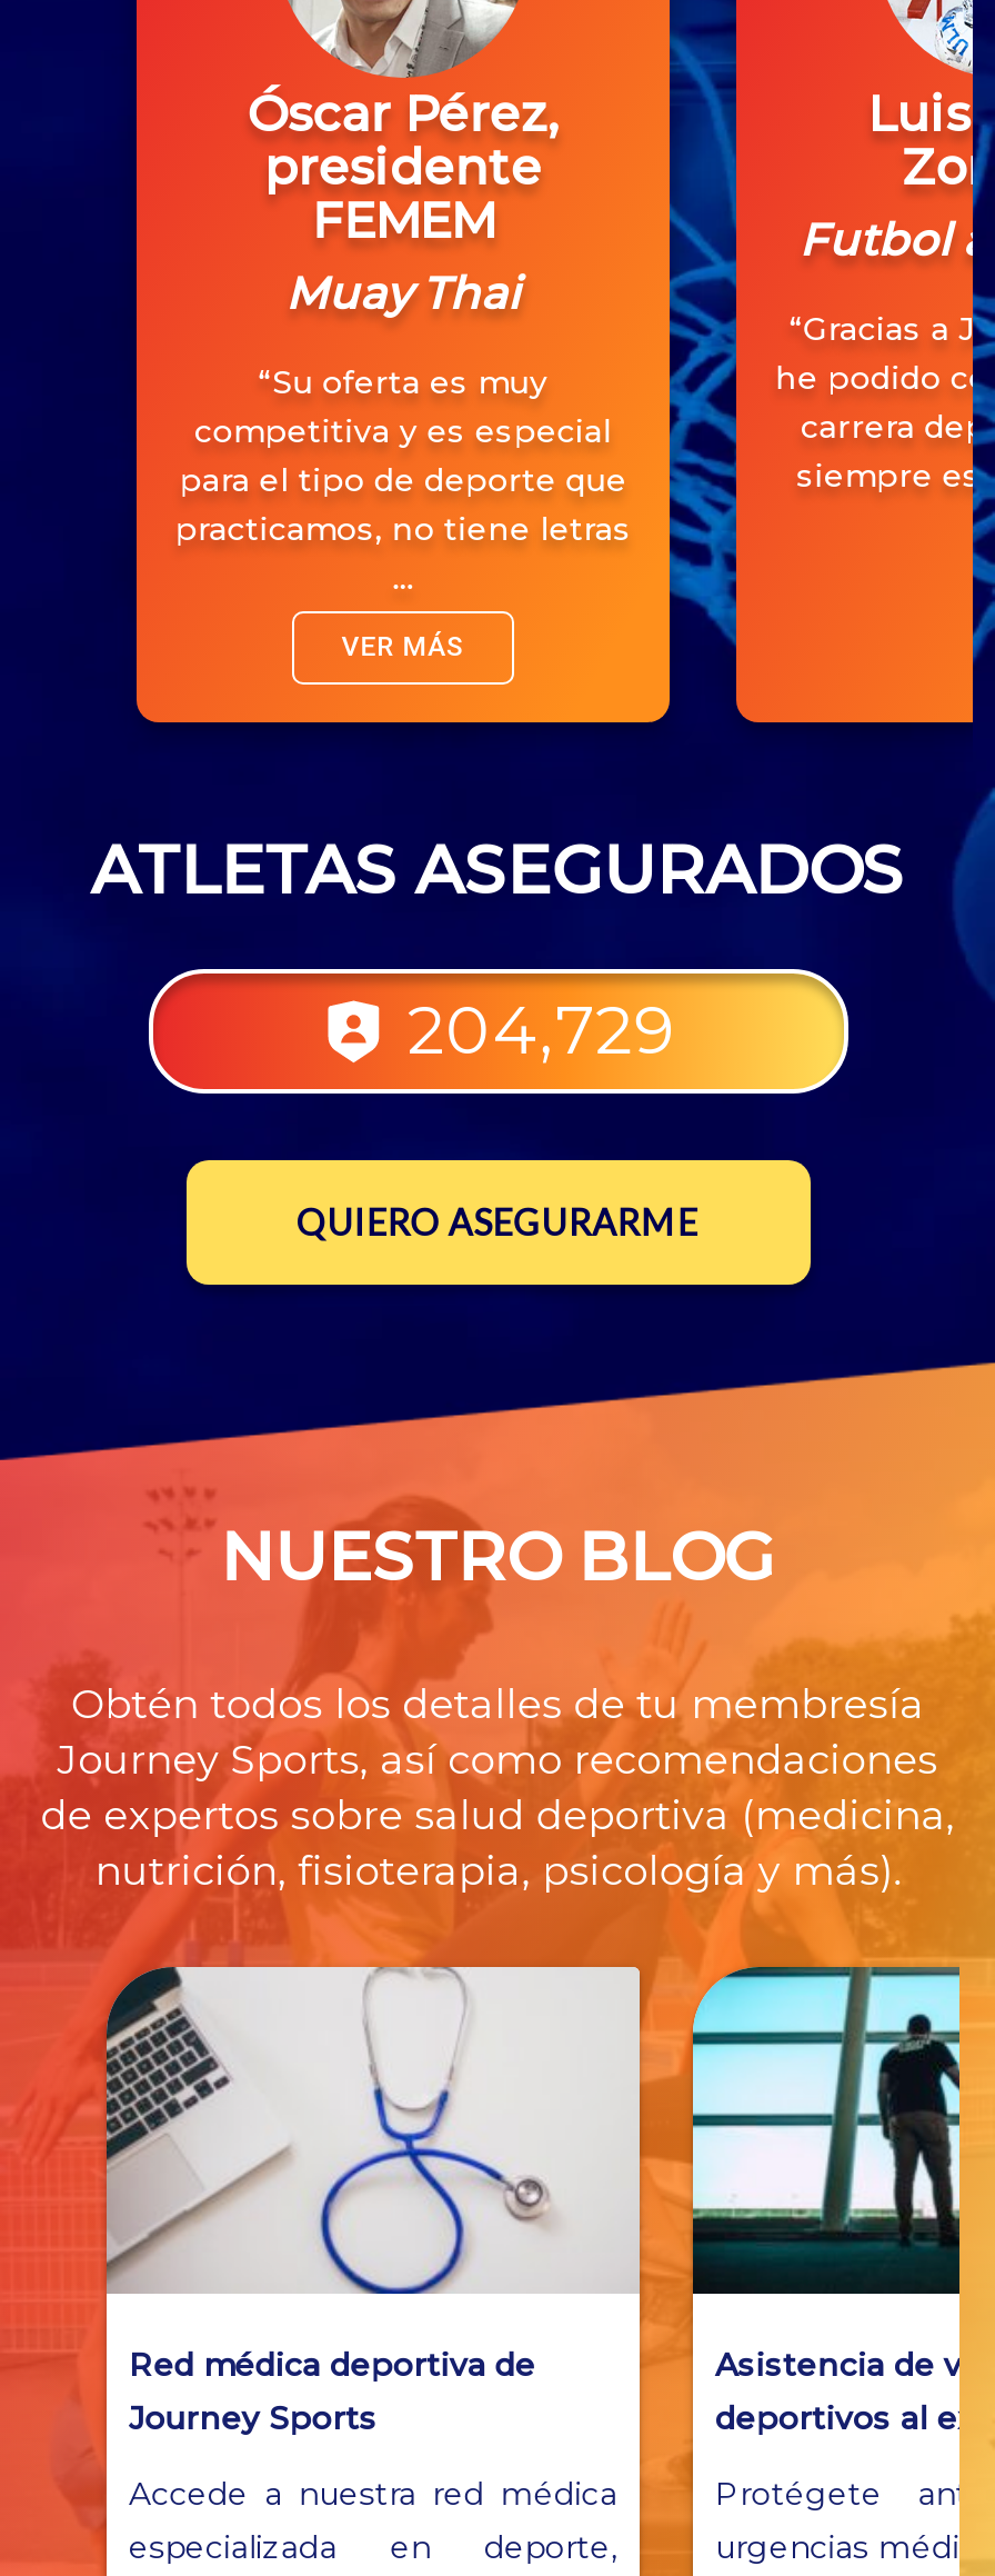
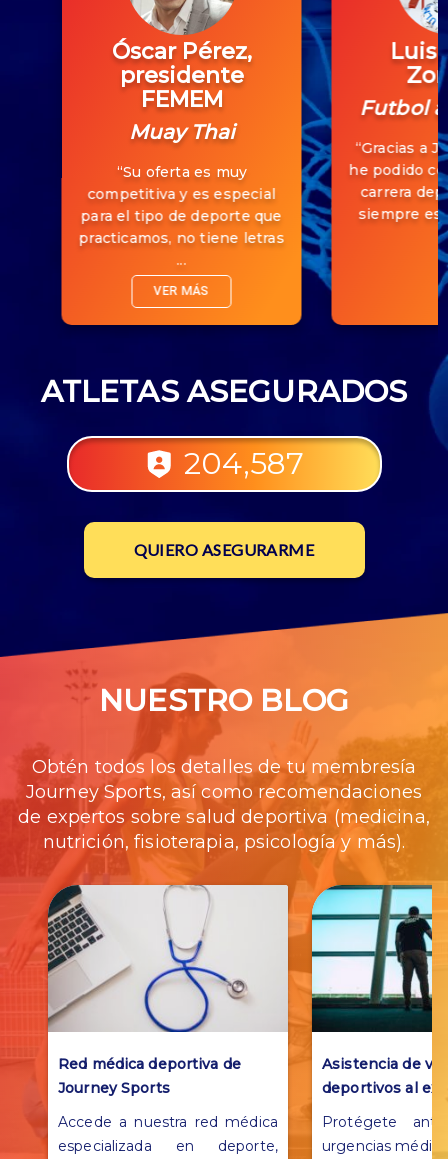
[408,990,676,1072] 204,729 -> [183,445,304,482] 204,587

